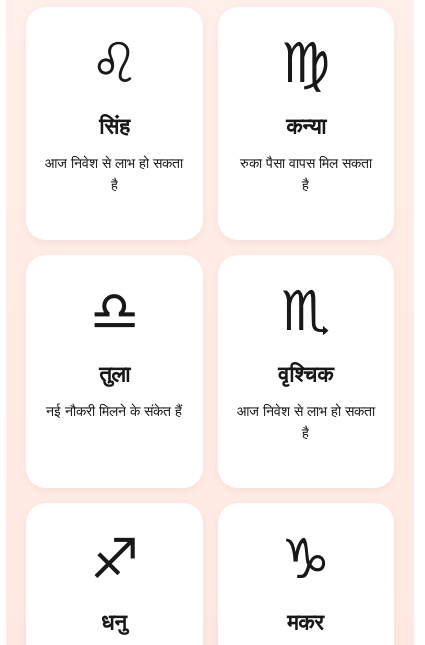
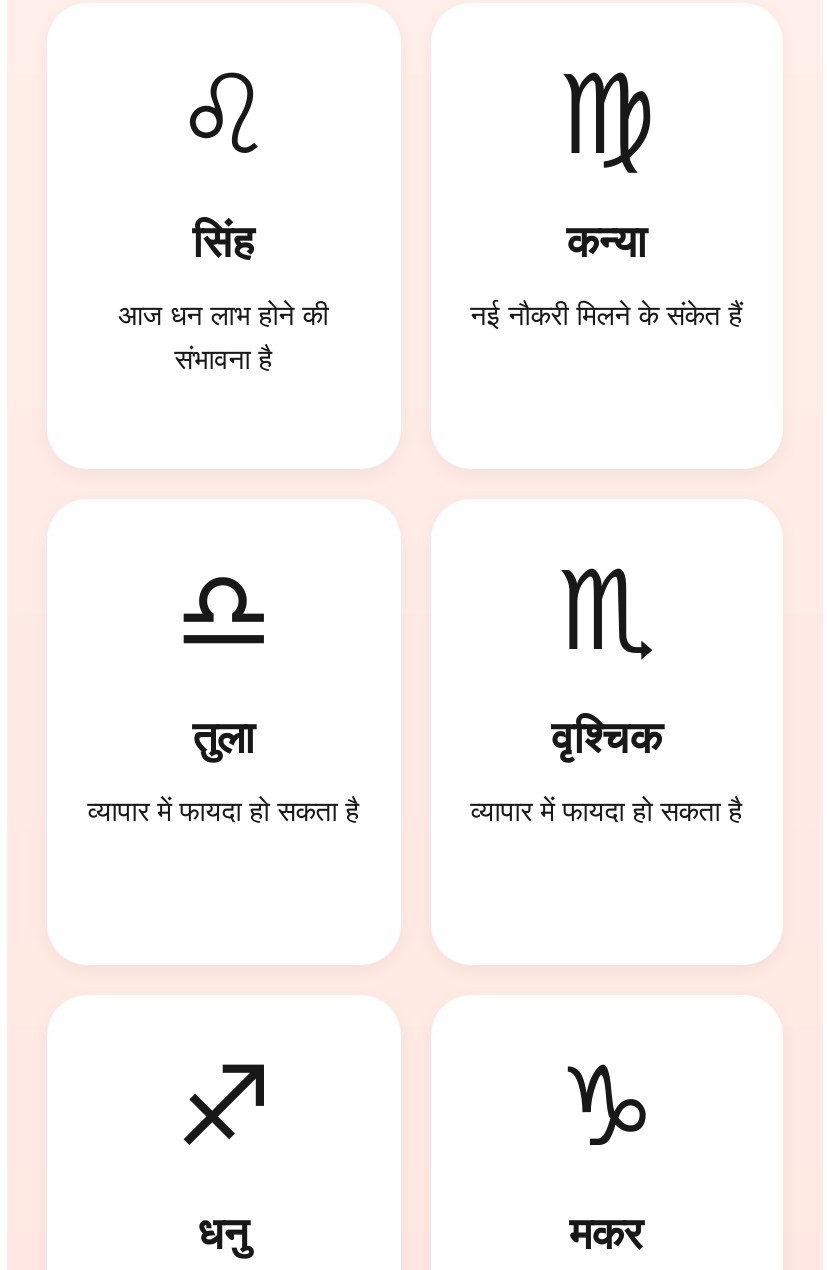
[45,154,183,192] आज निवेश से लाभ हो सकता | है -> [119,298,329,374] आज धन लाभ होने की | संभावना है
[240,154,372,192] रुका पैसा वापस मिल सकता | है -> none
none -> [87,794,359,826] व्यापार में फायदा हो सकता है
moved [46,402,182,418] -> [471,298,743,330]: नई नौकरी मिलने के संकेत हैं
[237,402,375,440] आज निवेश से लाभ हो सकता | है -> [471,794,743,826] व्यापार में फायदा हो सकता है

